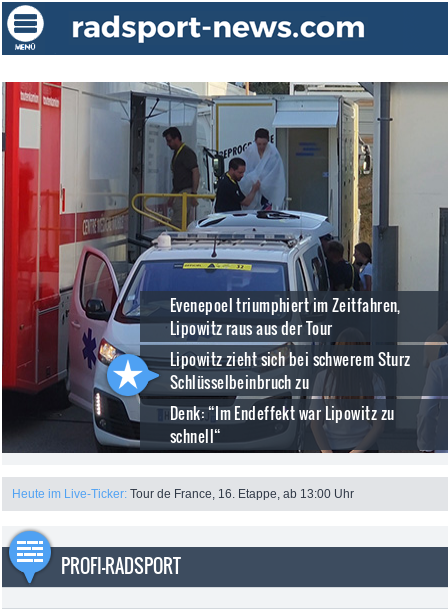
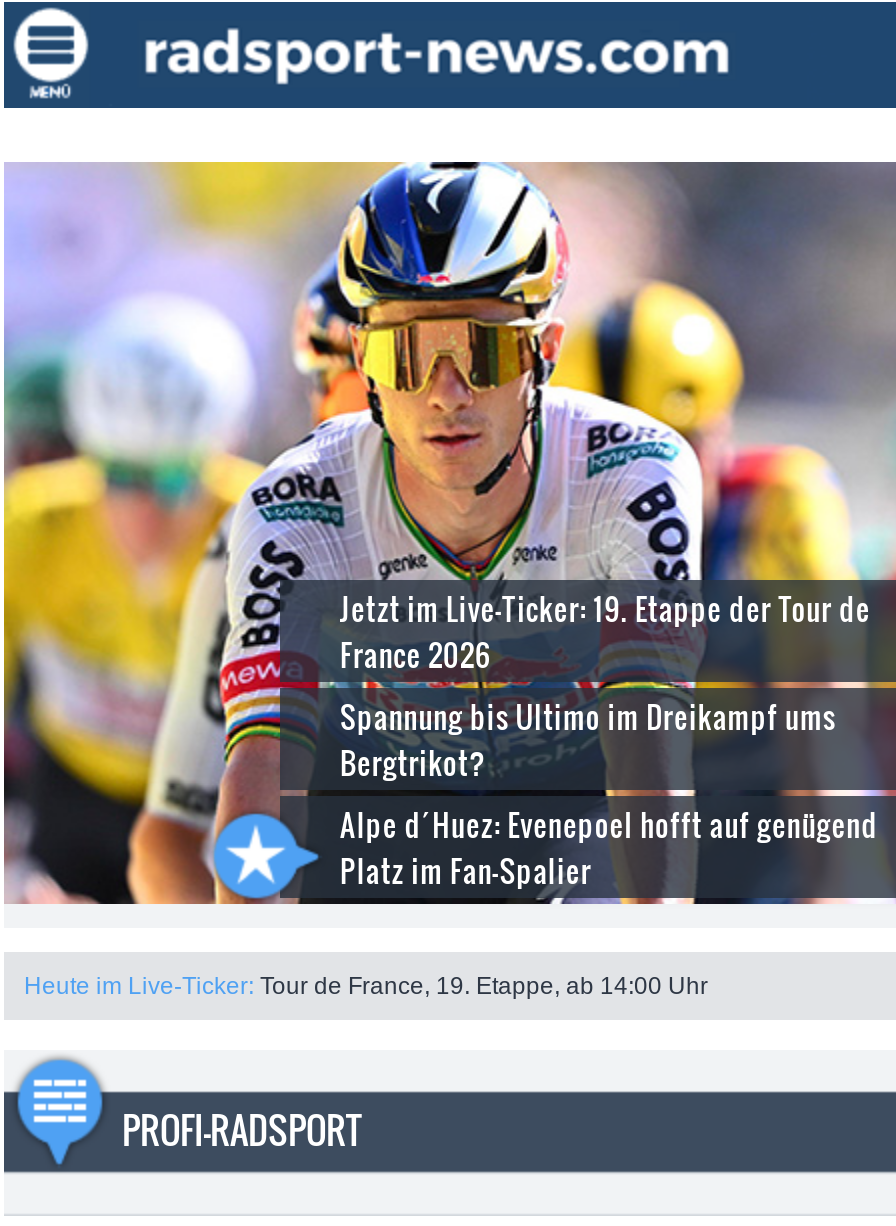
[3,81,445,454] [image] | Evenepoel triumphiert im Zeitfahren, | Lipowitz raus aus der Tour -> [6,160,890,906] [image] | Jetzt im Live-Ticker: 19. Etappe der Tour de | France 2026
[170,349,411,393] Lipowitz zieht sich bei schwerem Sturz | Schlüsselbeinbruch zu -> [340,697,836,785] Spannung bis Ultimo im Dreikampf ums | Bergtrikot?
[170,403,394,447] Denk: “Im Endeffekt war Lipowitz zu | schnell“ -> [340,805,878,893] Alpe d´Huez: Evenepoel hofft auf genügend | Platz im Fan-Spalier
[12,487,354,501] Heute im Live-Ticker: Tour de France, 16. Etappe, ab 13:00 Uhr -> [24,973,708,1001] Heute im Live-Ticker: Tour de France, 19. Etappe, ab 14:00 Uhr

